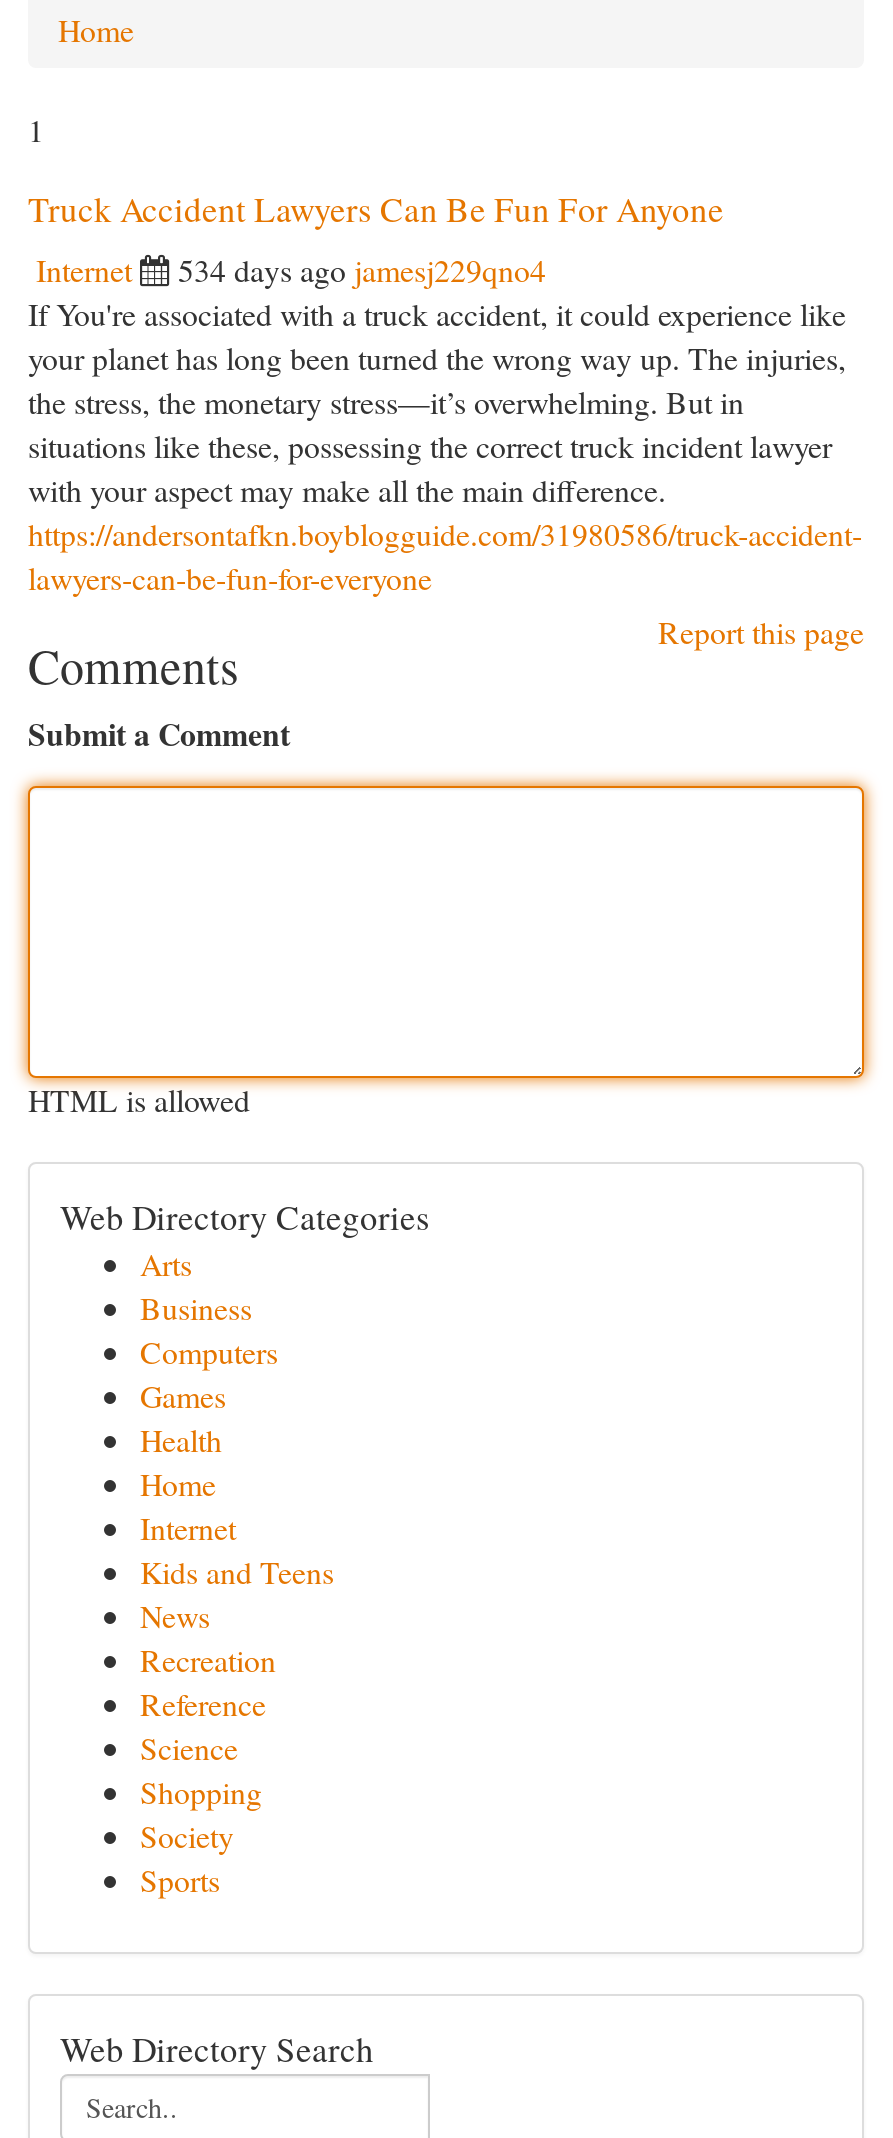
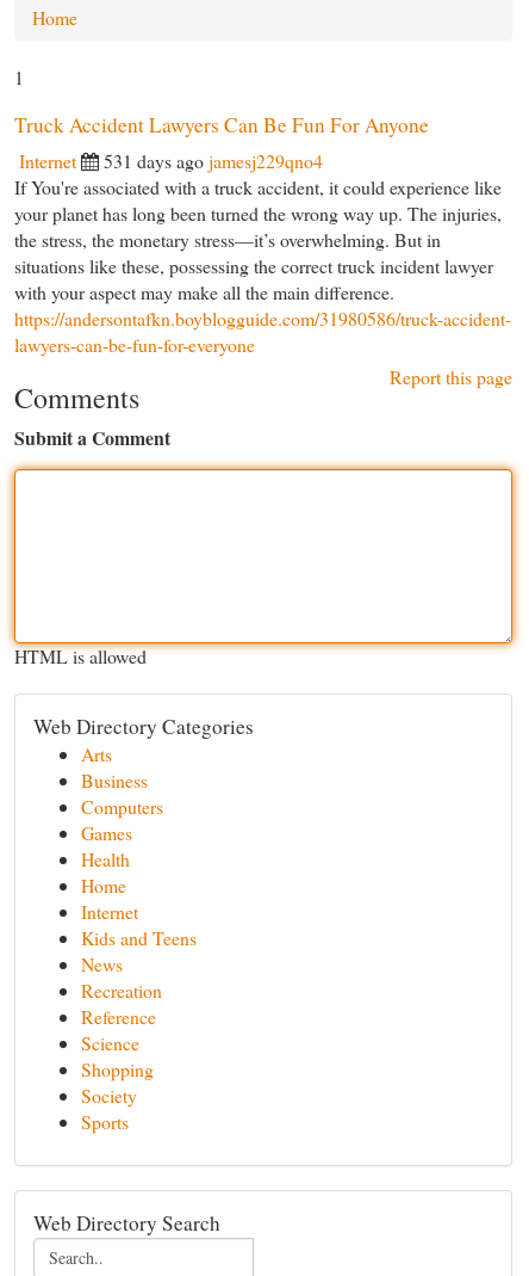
[178,248,546,290] 534 days ago jamesj229qno4 -> [104,148,323,173] 531 days ago jamesj229qno4

